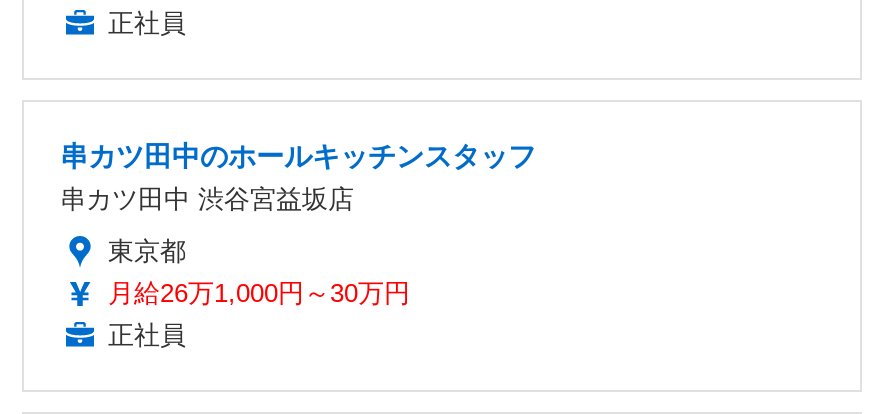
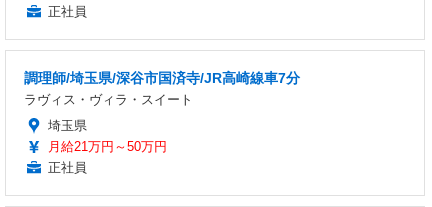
[60,139,536,213] 串カツ田中のホールキッチンスタッフ | 串カツ田中 渋谷宮益坂店 -> [24,70,300,107] 調理師/埼玉県/深谷市国済寺/JR高崎線車7分 | ラヴィス・ヴィラ・スイート
[108,235,410,307] 東京都 | 月給26万1,000円～30万円 -> [48,118,167,154] 埼玉県 | 月給21万円～50万円

